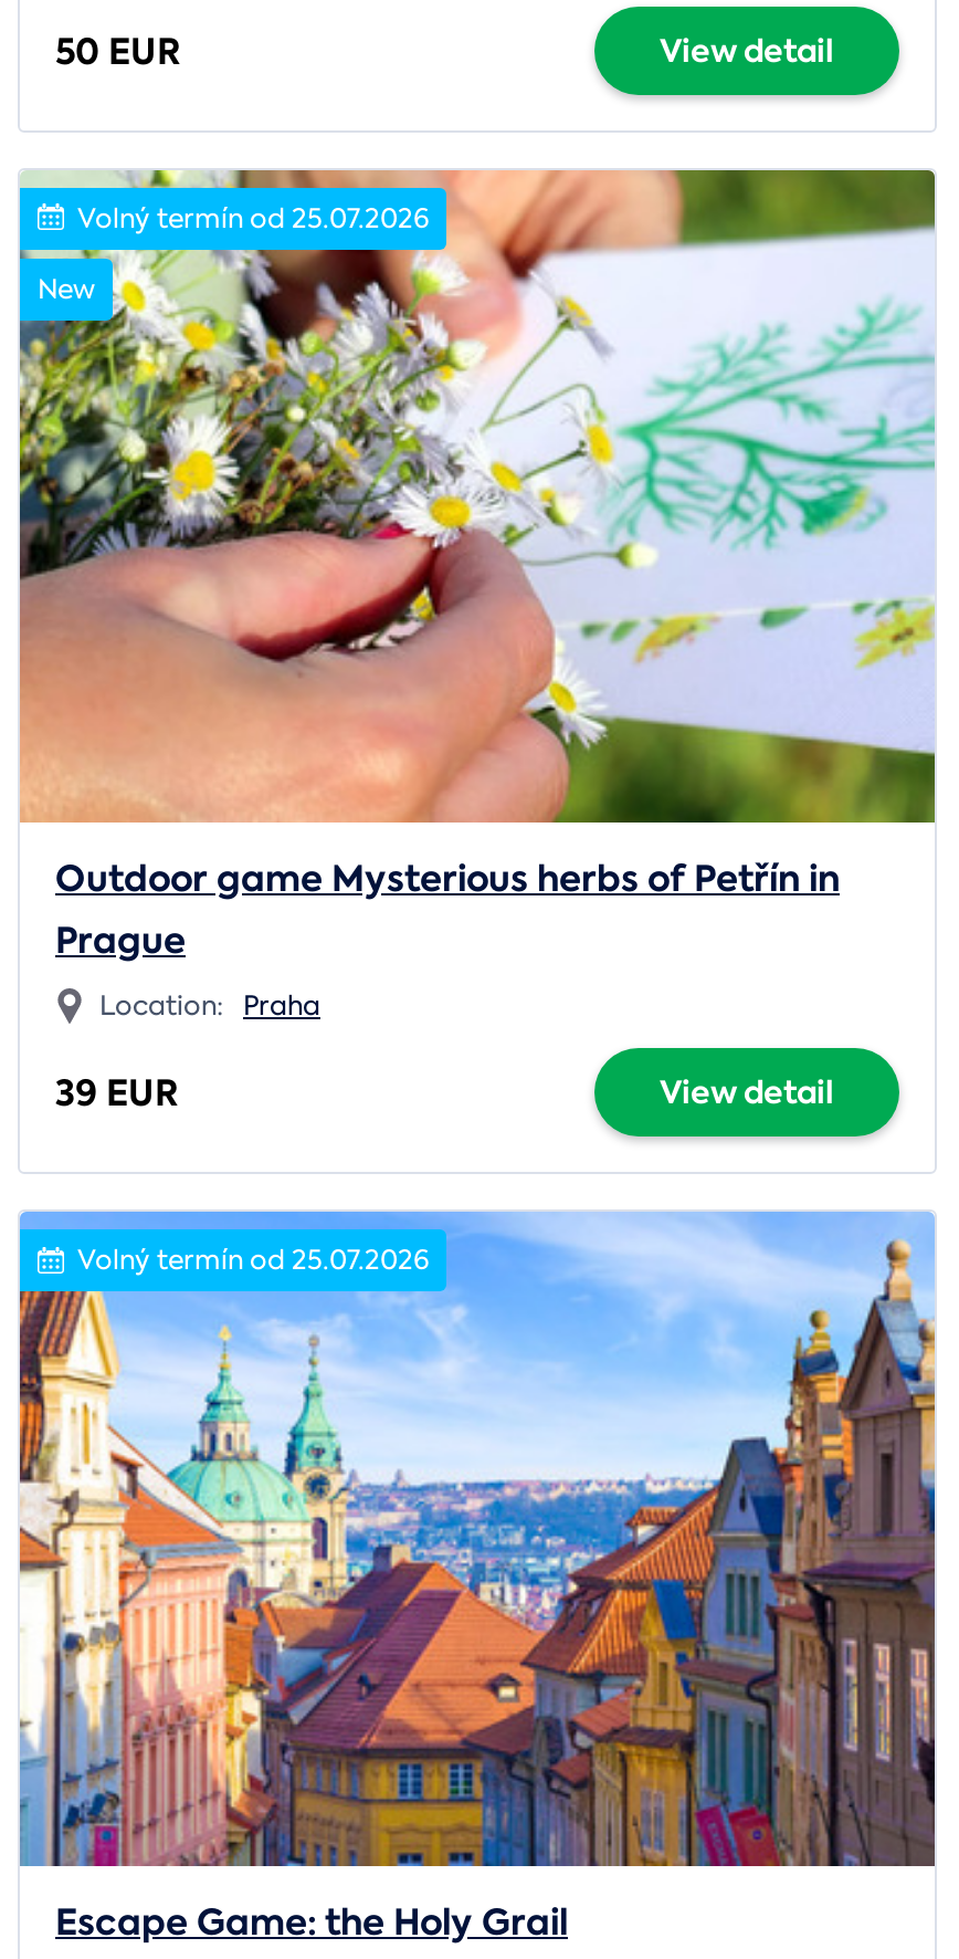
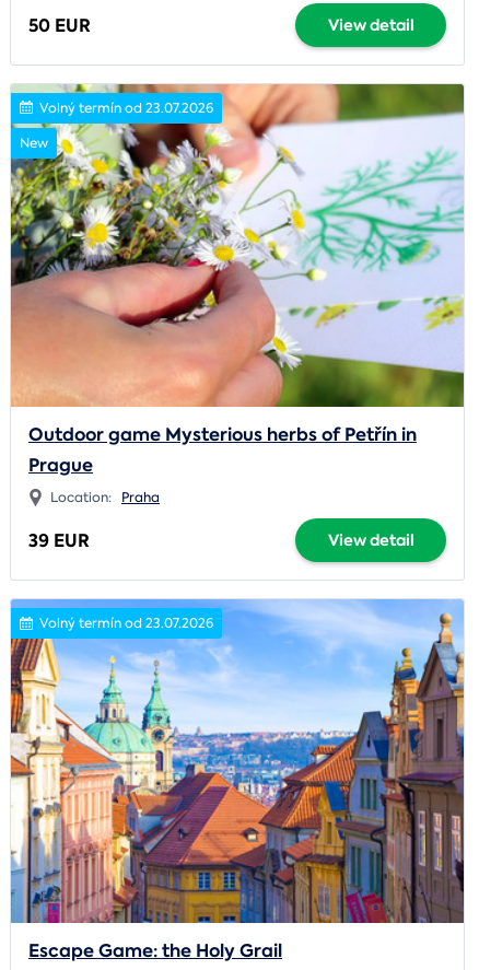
[77,201,429,236] Volný termín od 25.07.2026 -> [39,99,213,117] Volný termín od 23.07.2026
[77,1244,429,1279] Volný termín od 25.07.2026 -> [39,615,213,633] Volný termín od 23.07.2026

